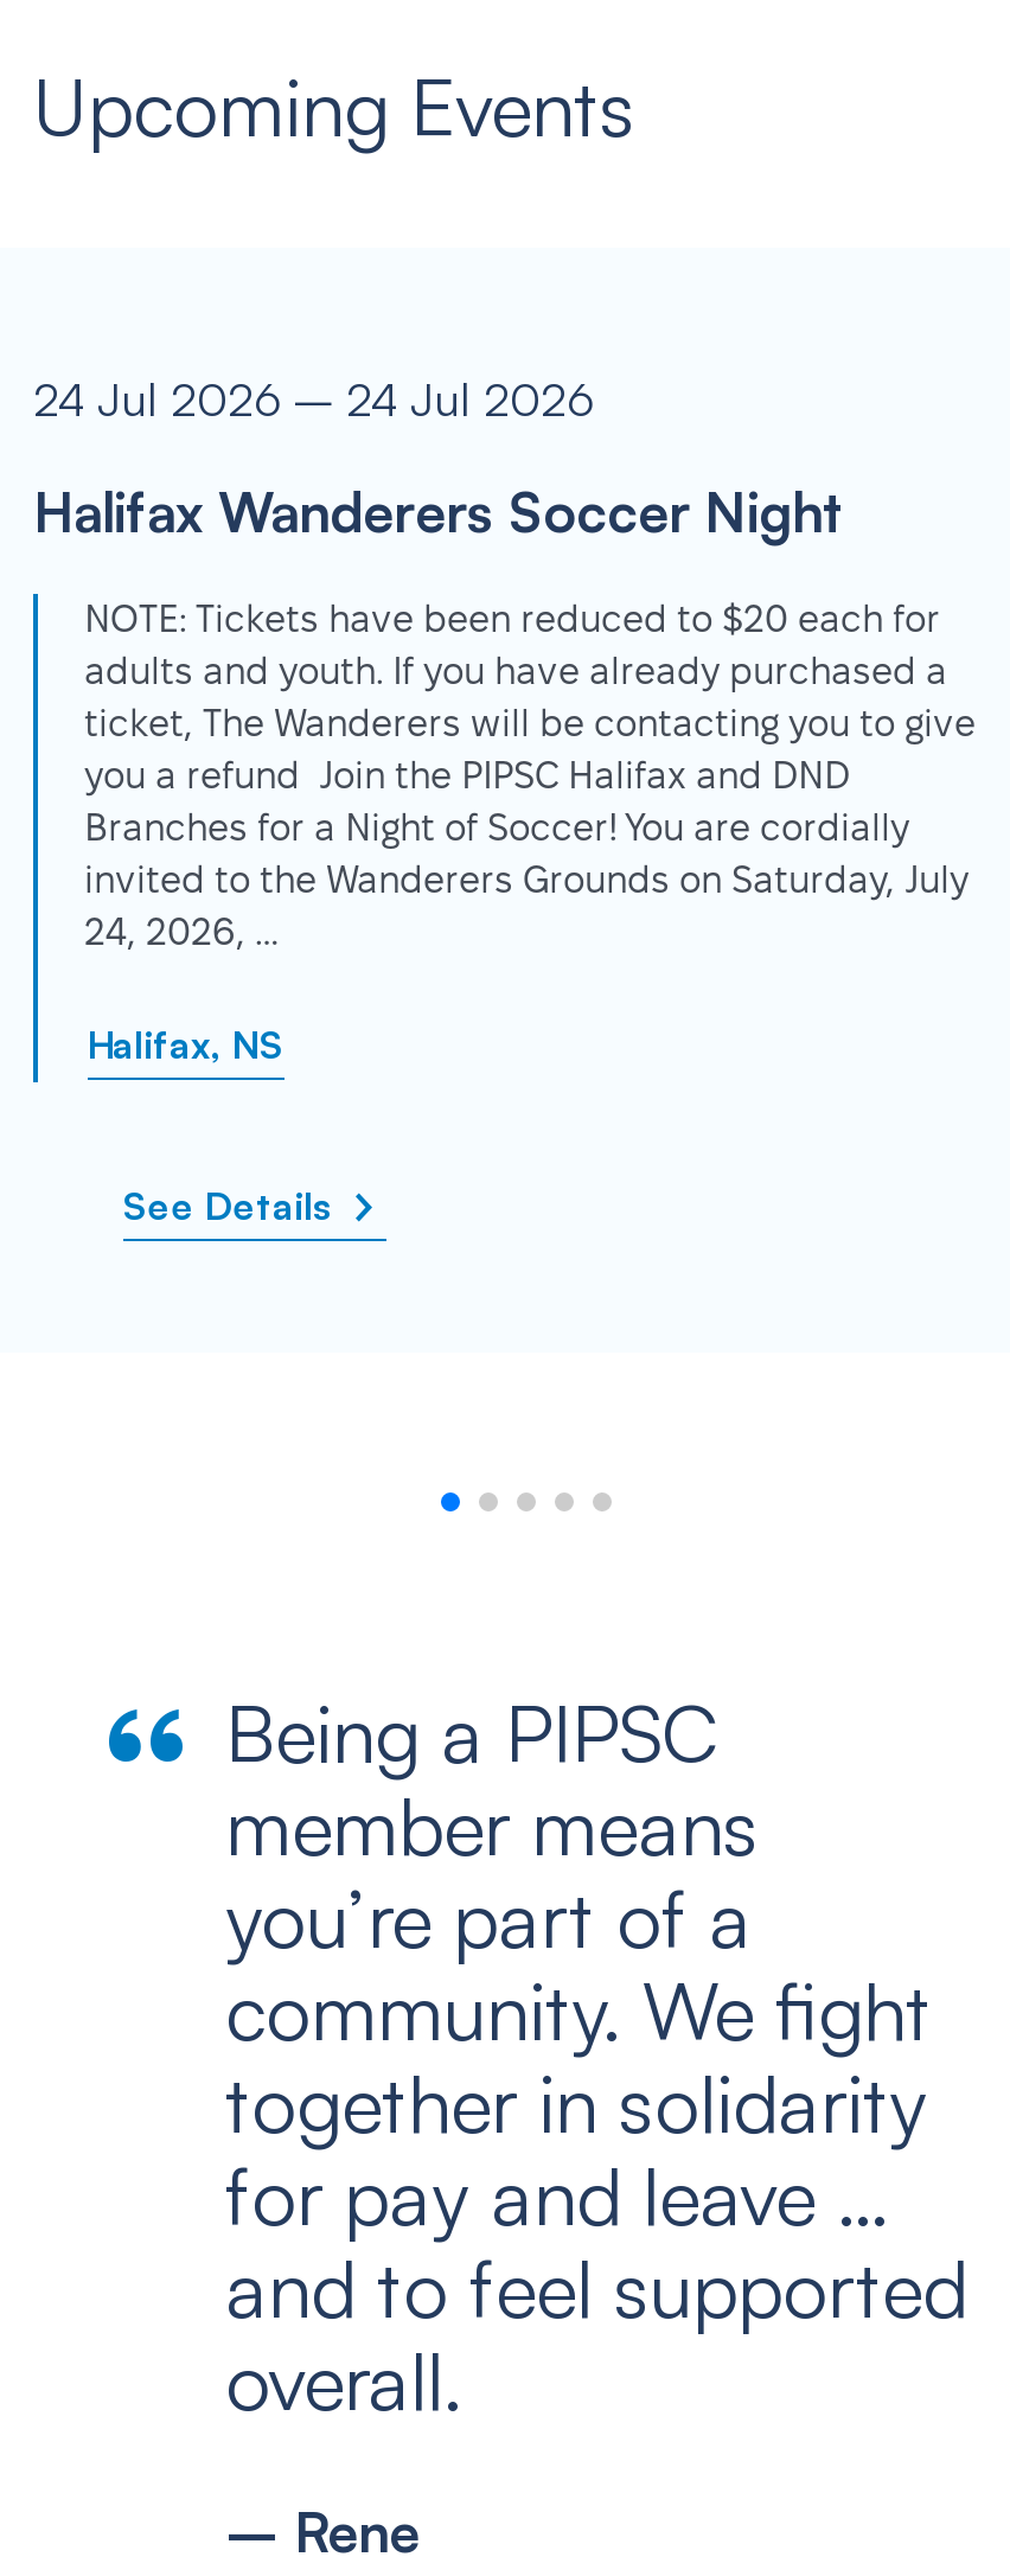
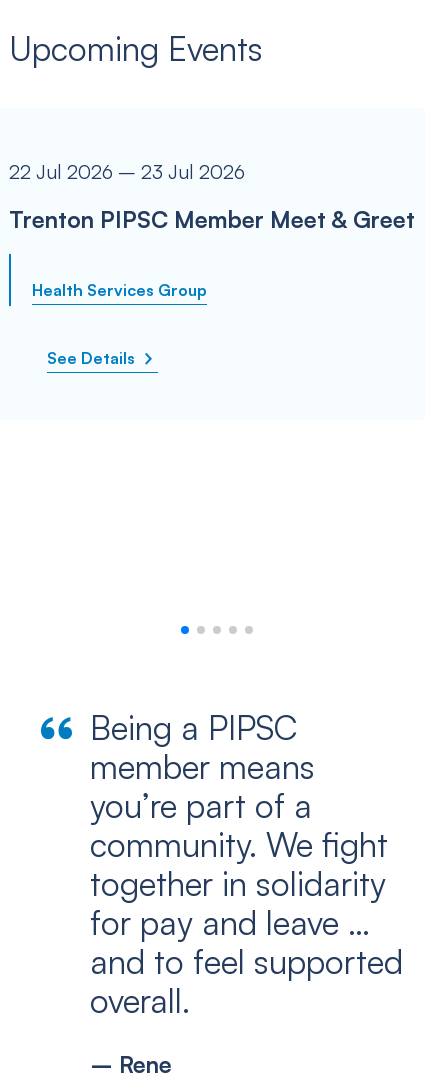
[33,371,976,1068] 24 Jul 2026 – 24 Jul 2026 | Halifax Wanderers Soccer Night | NOTE: Tickets have been reduced to $20 each for | adults and youth. If you have already purchased a | ticket, The Wanderers will be contacting you to give | you a refund Join the PIPSC Halifax and DND | Branches for a Night of Soccer! You are cordially | invited to the Wanderers Grounds on Saturday, July | 24, 2026, … | Halifax, NS -> [9,160,415,300] 22 Jul 2026 – 23 Jul 2026 | Trenton PIPSC Member Meet & Greet | Health Services Group
moved [123,1182,341,1229] -> [47,348,139,368]: See Details

